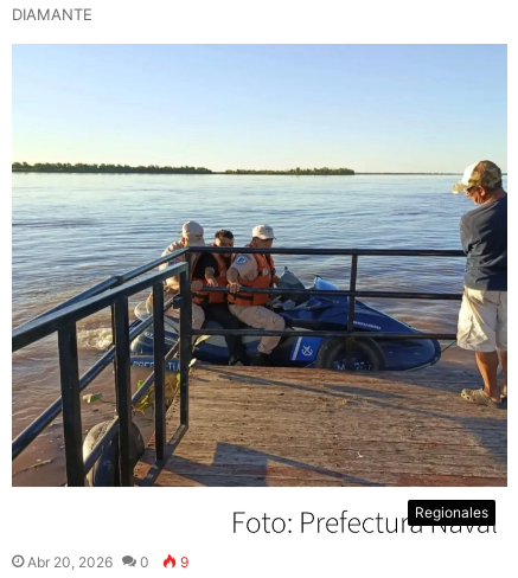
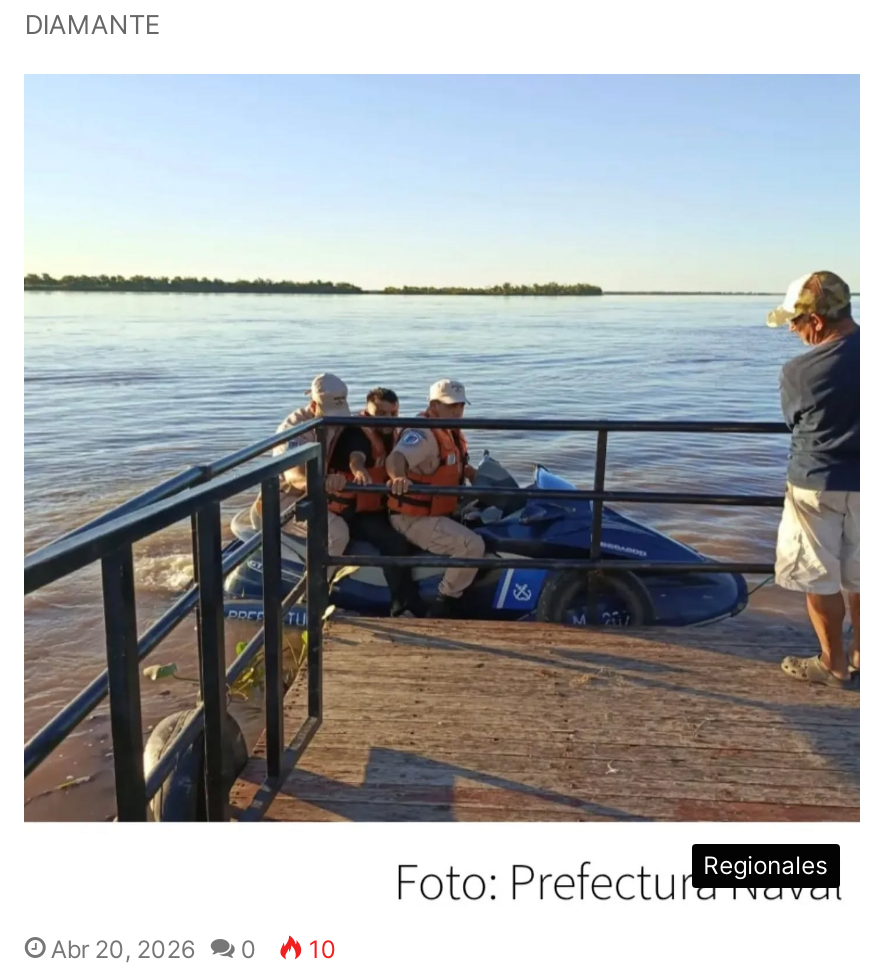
[28,553,189,571] Abr 20, 2026 0 9 -> [51,934,337,964] Abr 20, 2026 0 10

